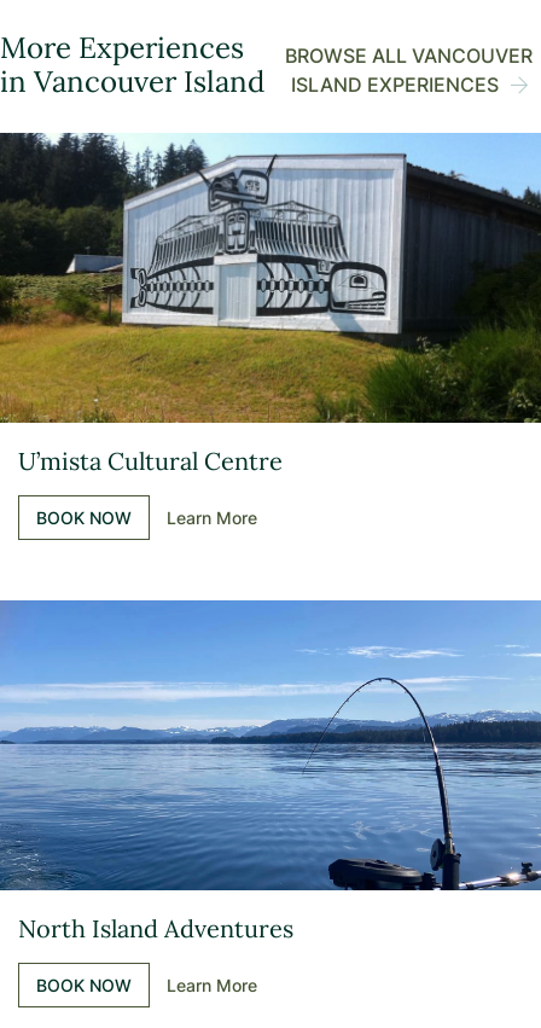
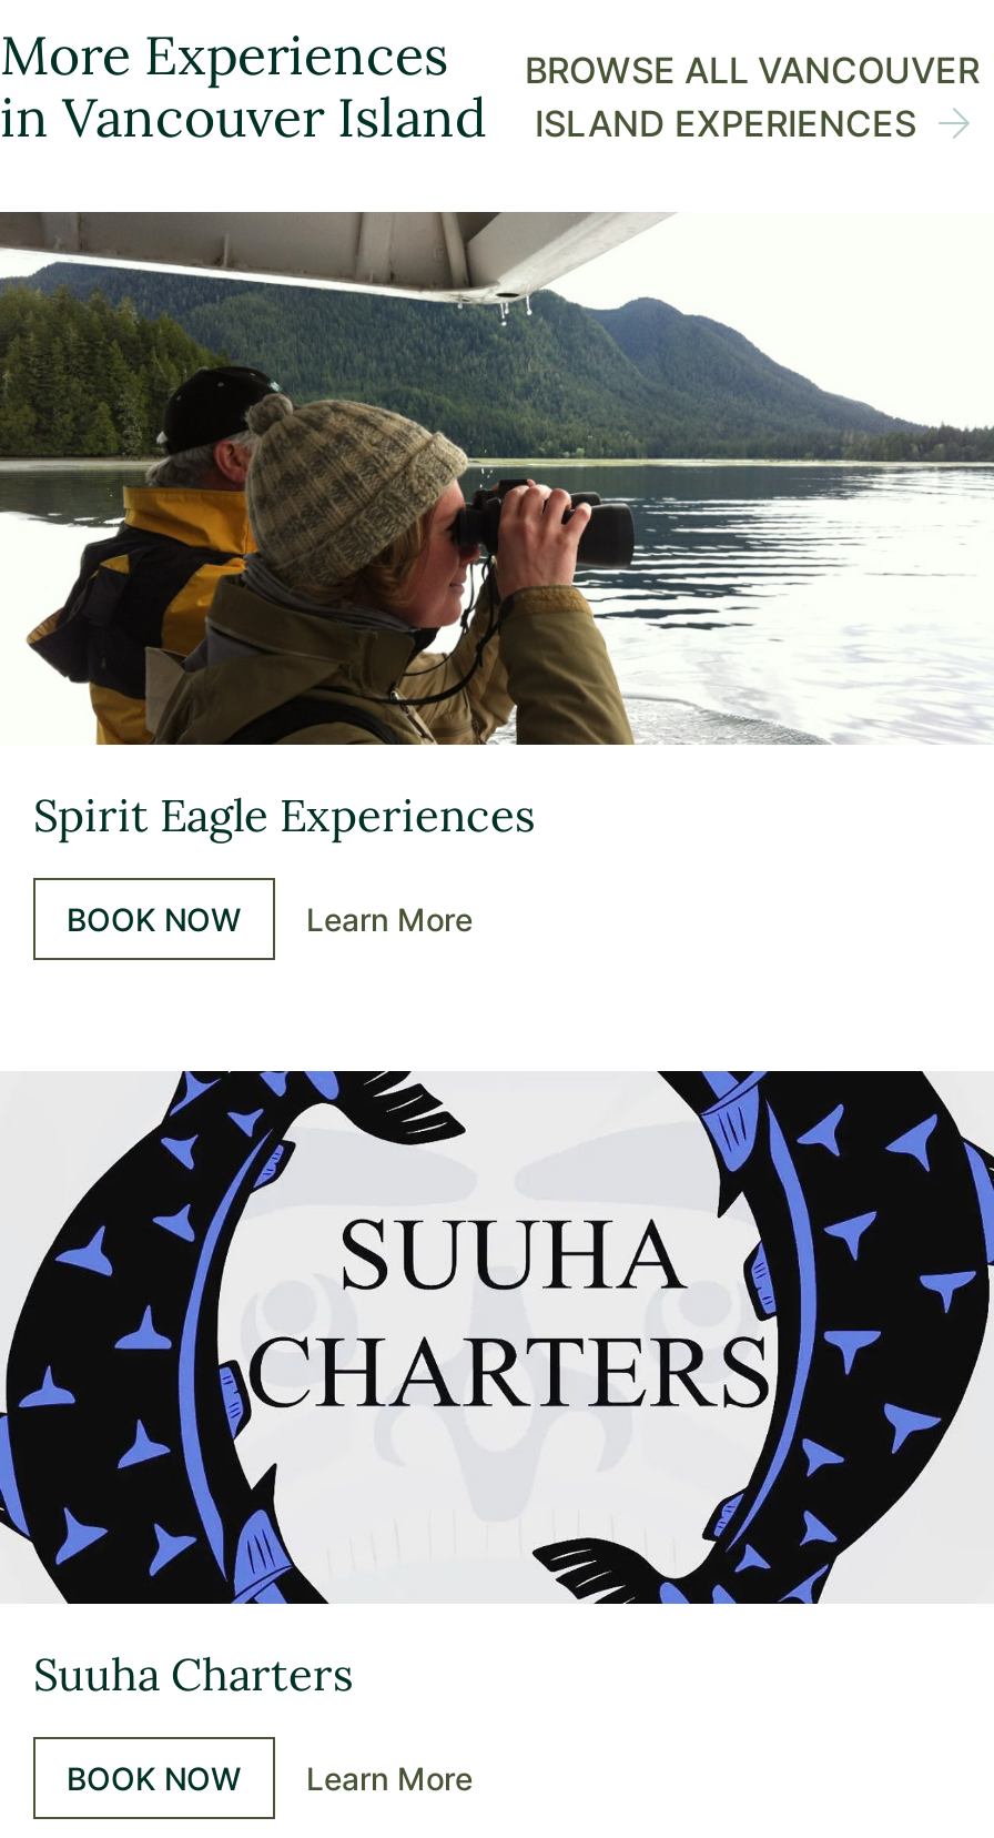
[4,132,537,476] [image] | U’mista Cultural Centre -> [7,210,987,842] [image] | Spirit Eagle Experiences
[4,599,537,943] [image] | North Island Adventures -> [7,1069,987,1701] [image] | Suuha Charters

